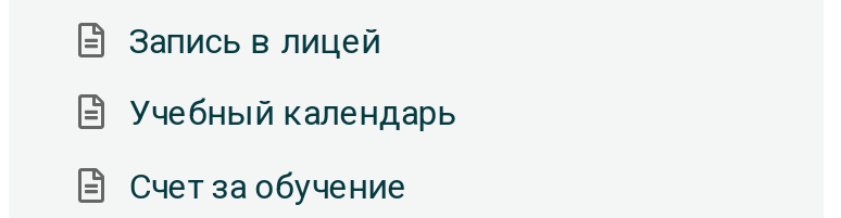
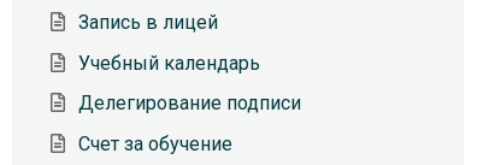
none -> [79,92,302,115] Делегирование подписи

